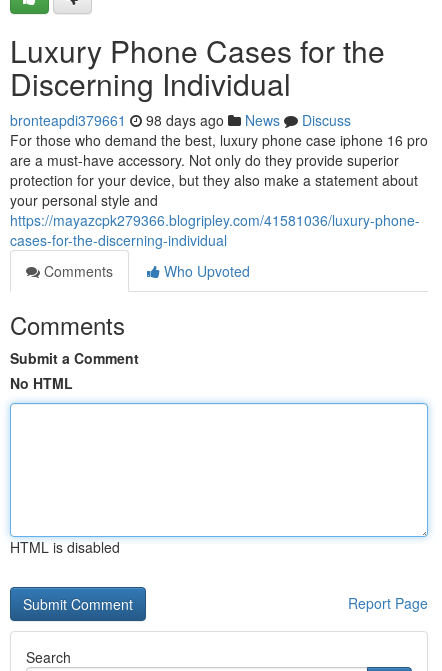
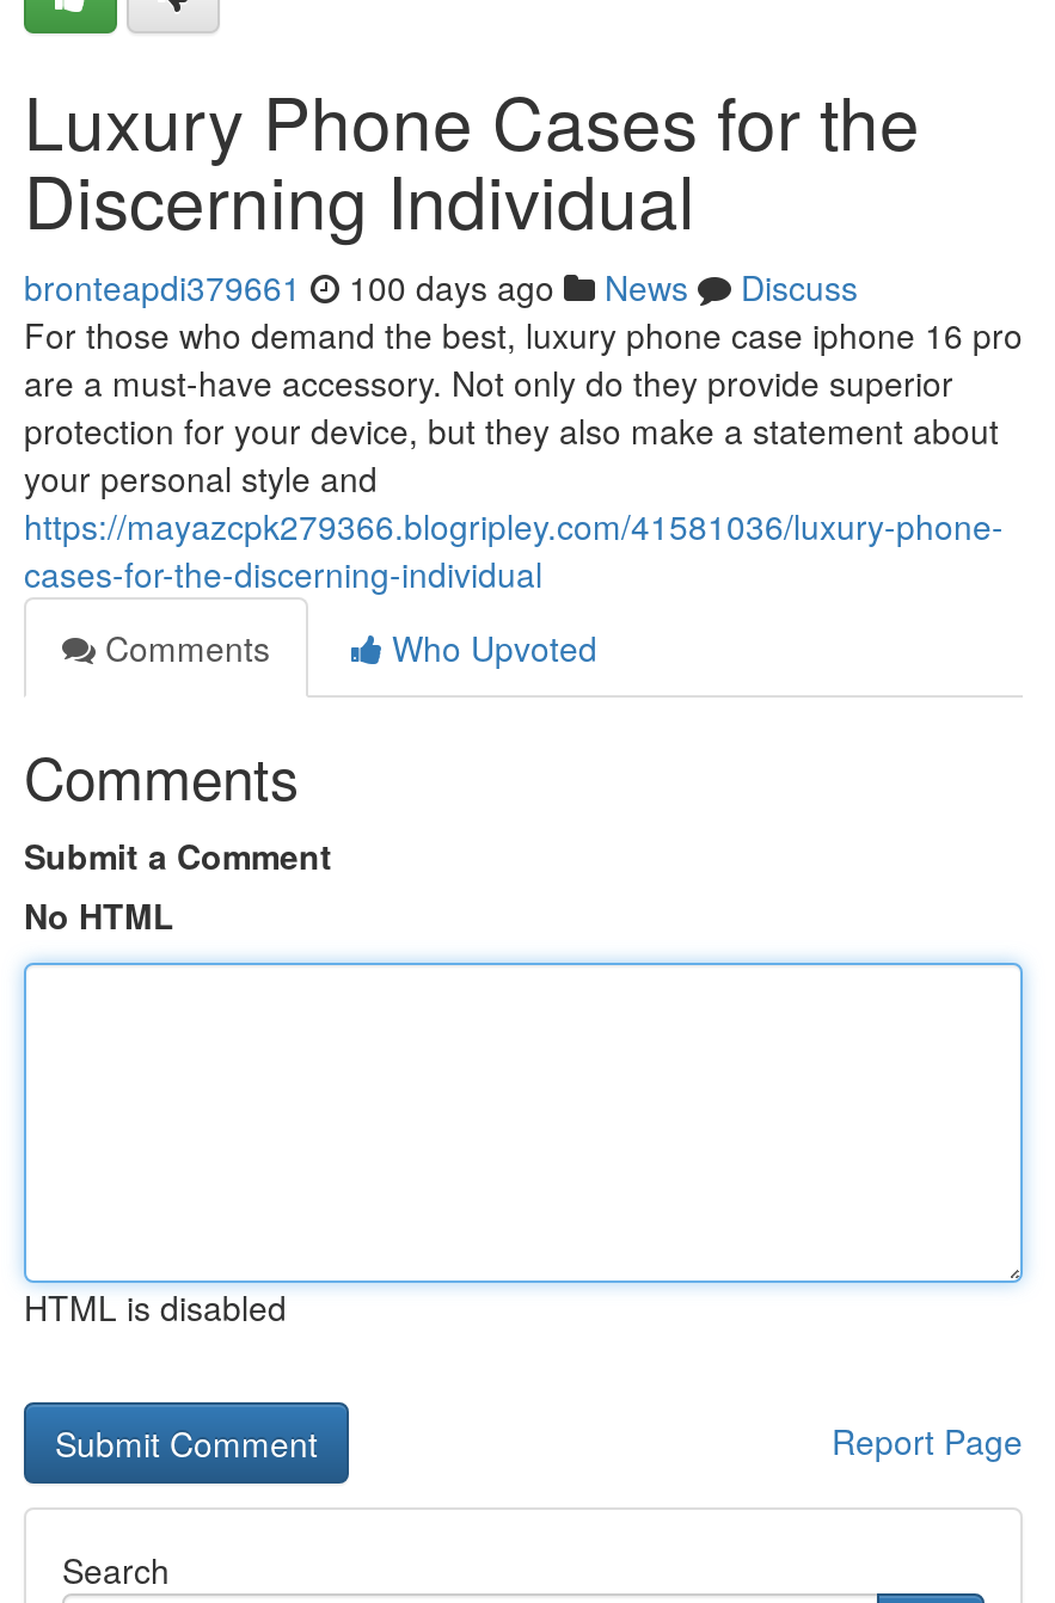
[10,110,351,130] bronteapdi379661 98 days ago News Discuss -> [24,263,858,311] bronteapdi379661 100 days ago News Discuss

